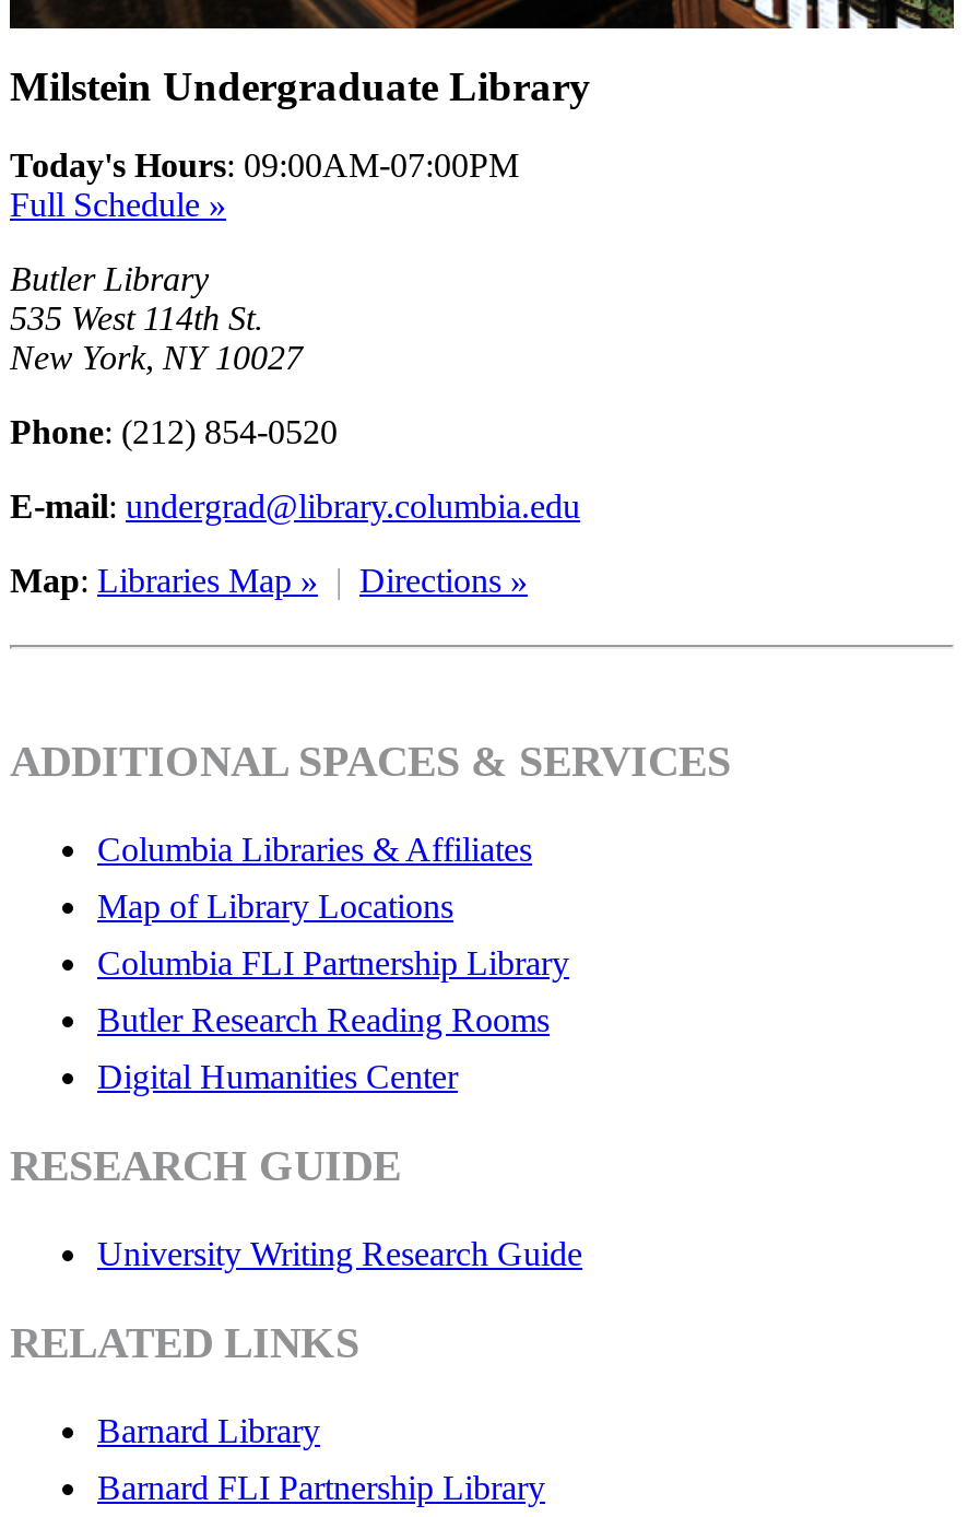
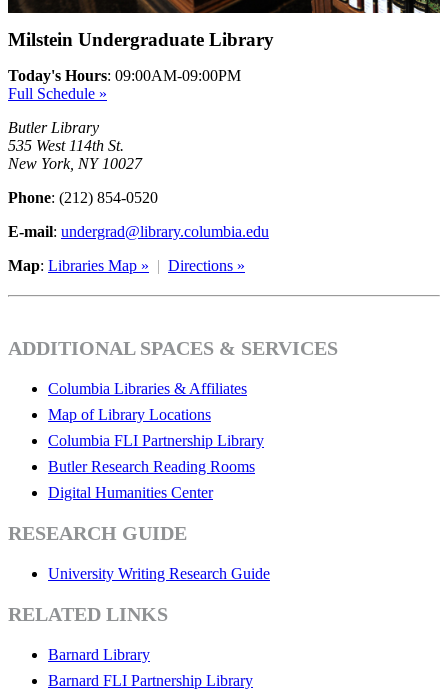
[10,147,519,184] Today's Hours: 09:00AM-07:00PM -> [8,67,241,84] Today's Hours: 09:00AM-09:00PM

